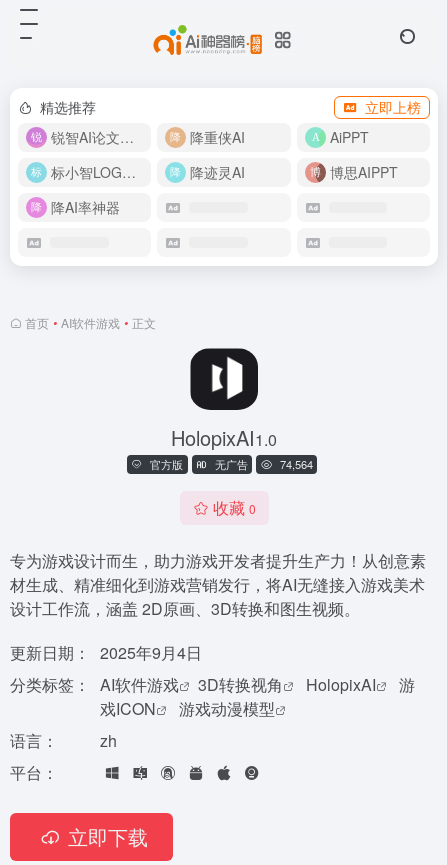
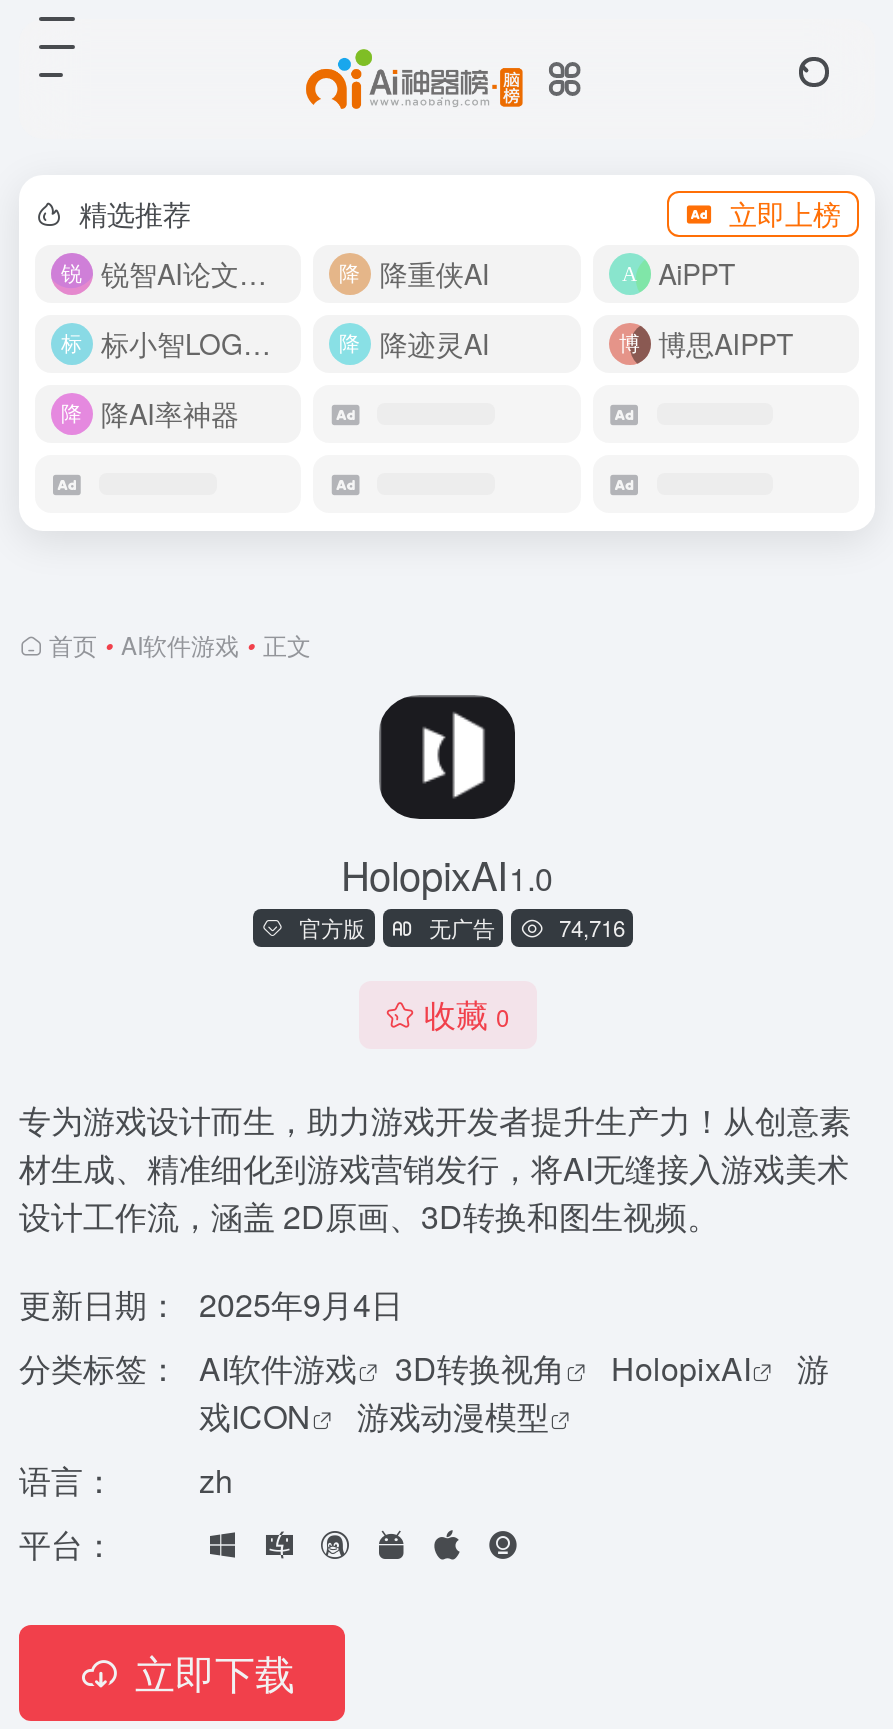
[150,456,313,472] 官方版 无广告 74,564 -> [299,911,625,943] 官方版 无广告 74,716

